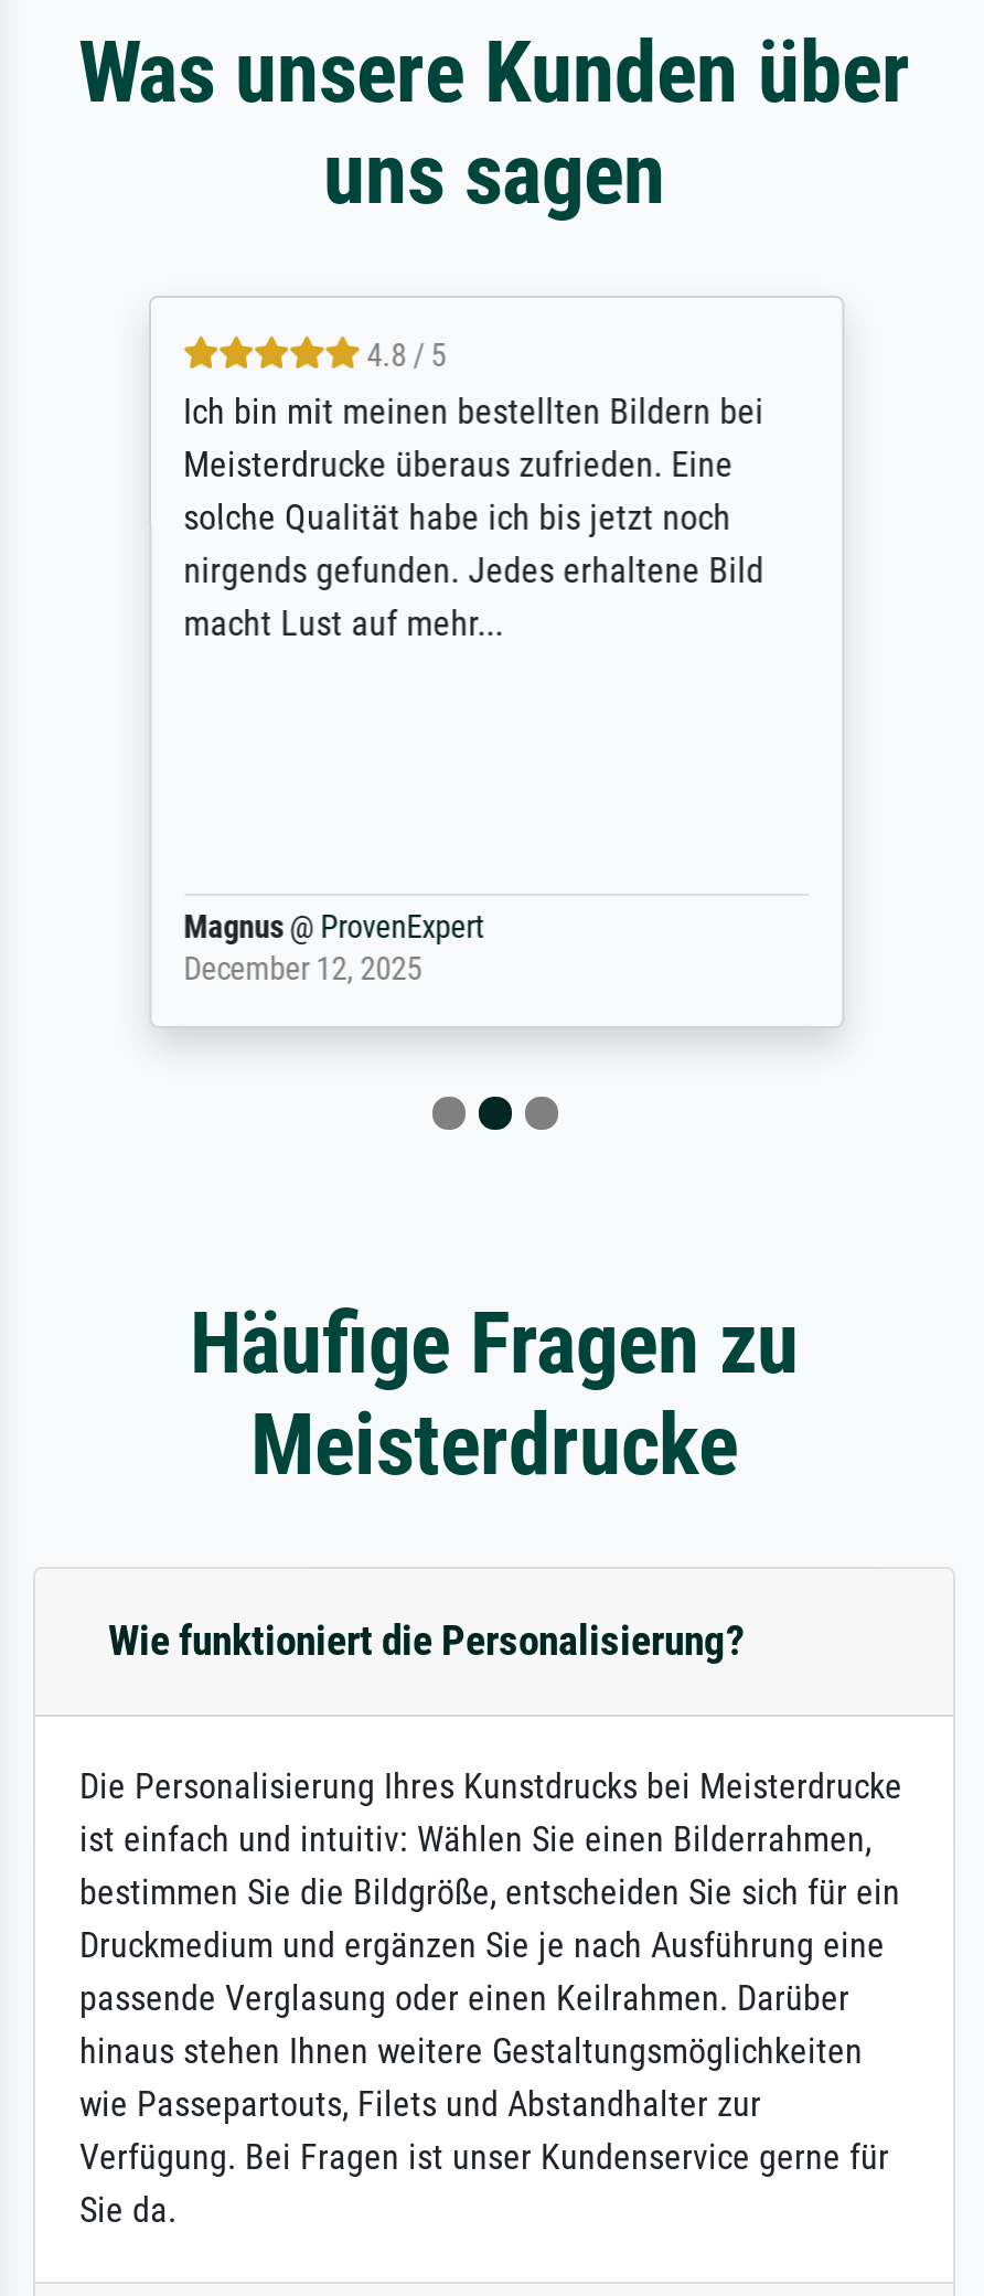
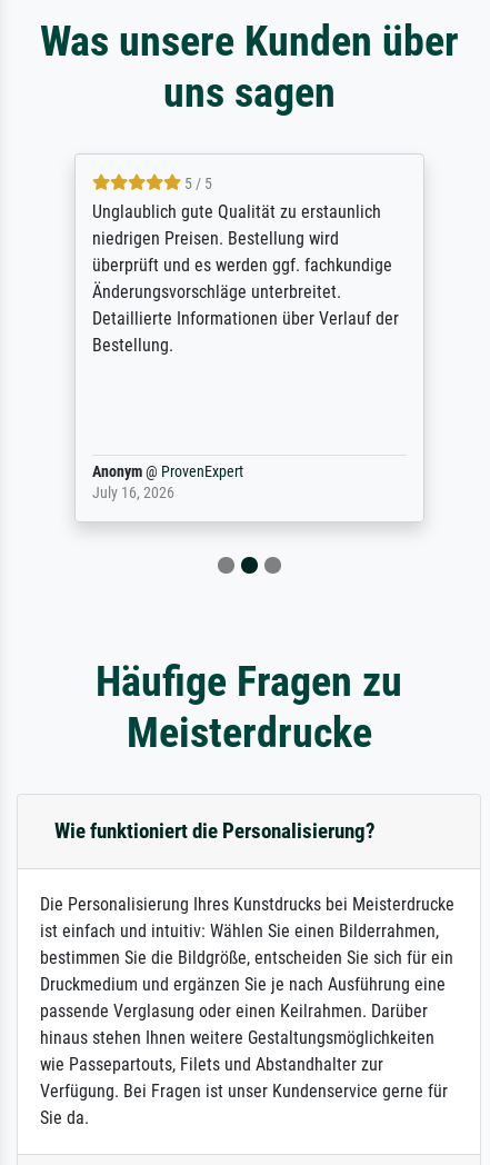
[182,337,762,644] 4.8 / 5 | Ich bin mit meinen bestellten Bildern bei | Meisterdrucke überaus zufrieden. Eine | solche Qualität habe ich bis jetzt noch | nirgends gefunden. Jedes erhaltene Bild | macht Lust auf mehr... -> [92,174,398,356] 5 / 5 | Unglaublich gute Qualität zu erstaunlich | niedrigen Preisen. Bestellung wird | überprüft und es werden ggf. fachkundige | Änderungsvorschläge unterbreitet. | Detaillierte Informationen über Verlauf der | Bestellung.
[182,909,482,988] Magnus @ ProvenExpert | December 12, 2025 -> [92,462,243,502] Anonym @ ProvenExpert | July 16, 2026

